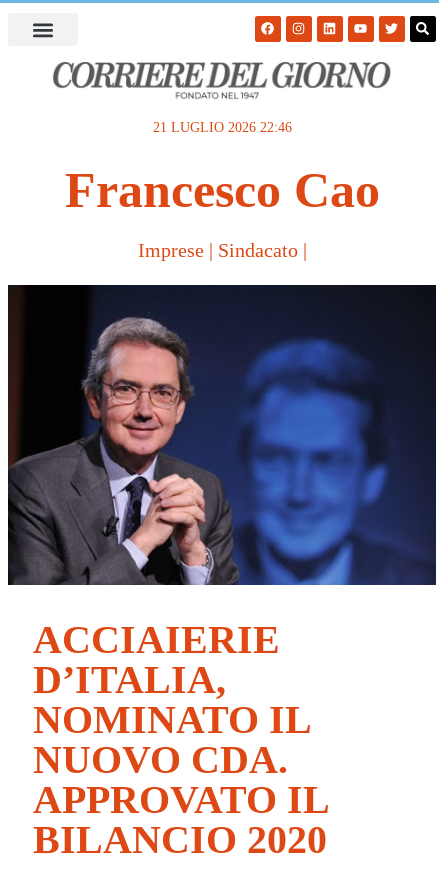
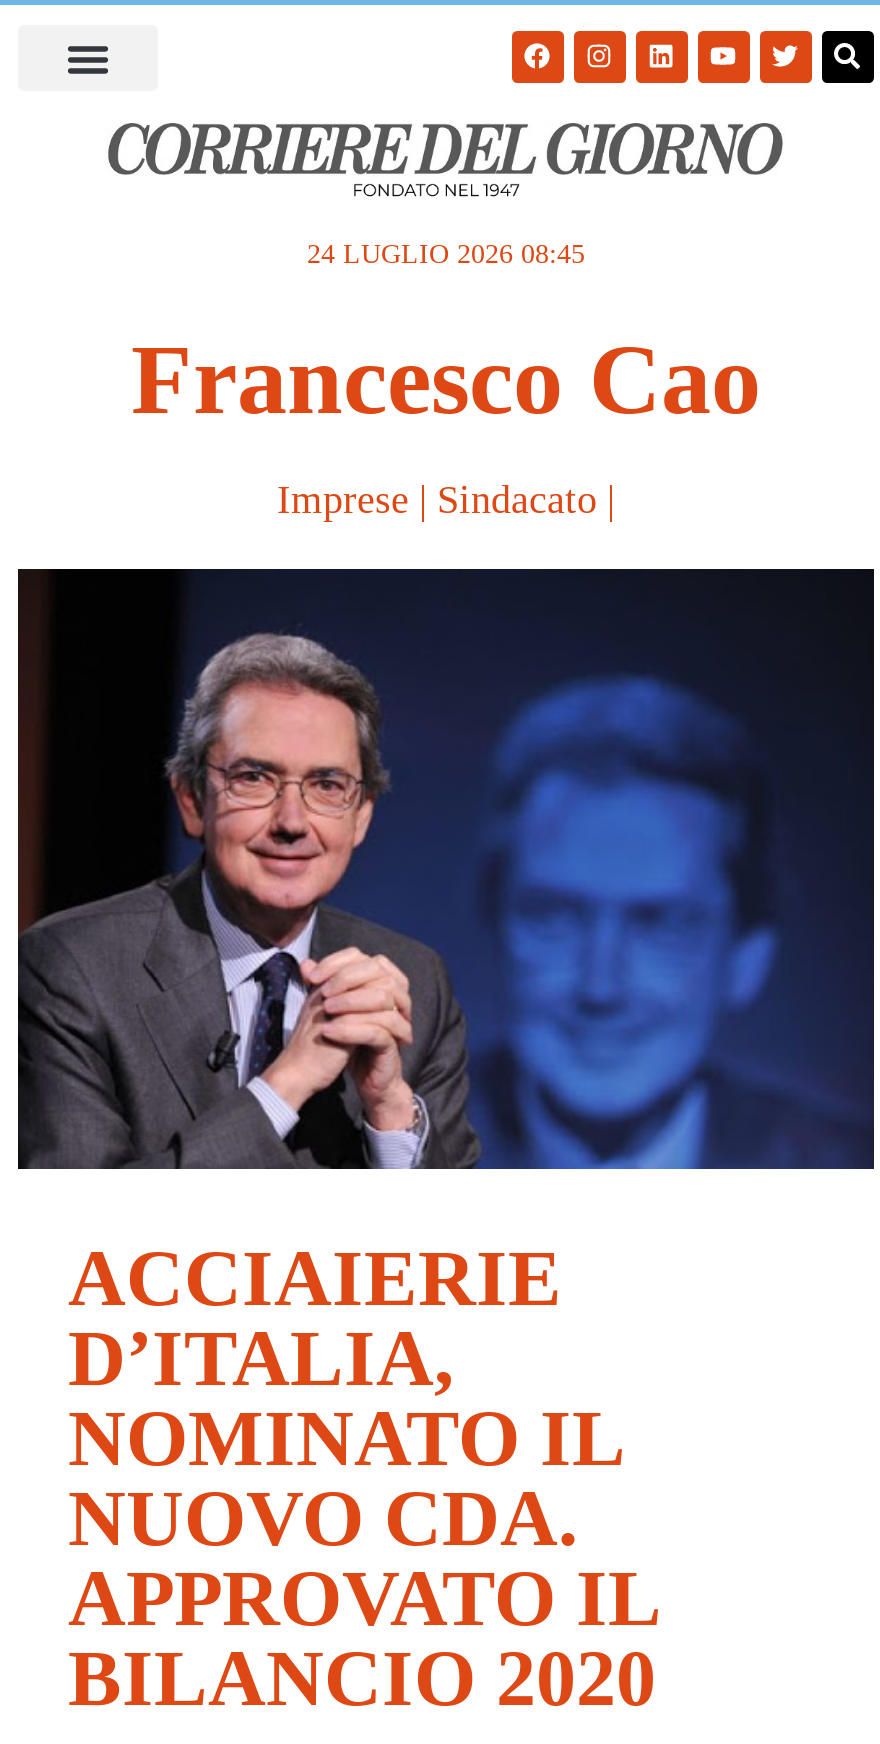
[152,120,291,135] 21 LUGLIO 2026 22:46 -> [307,239,585,269] 24 LUGLIO 2026 08:45

